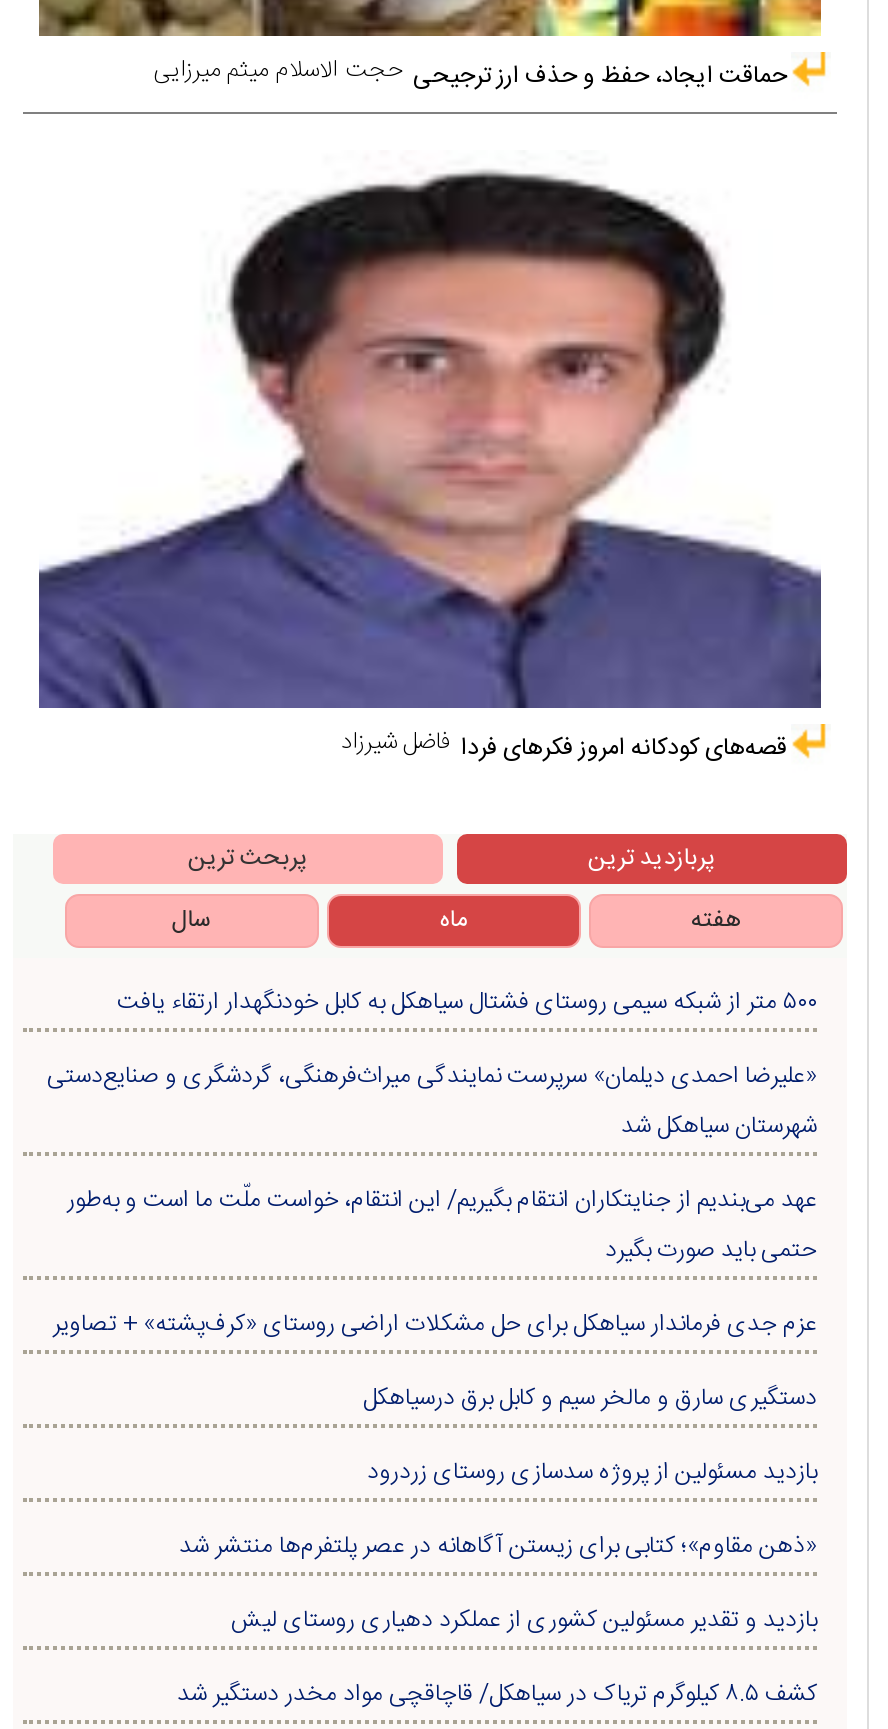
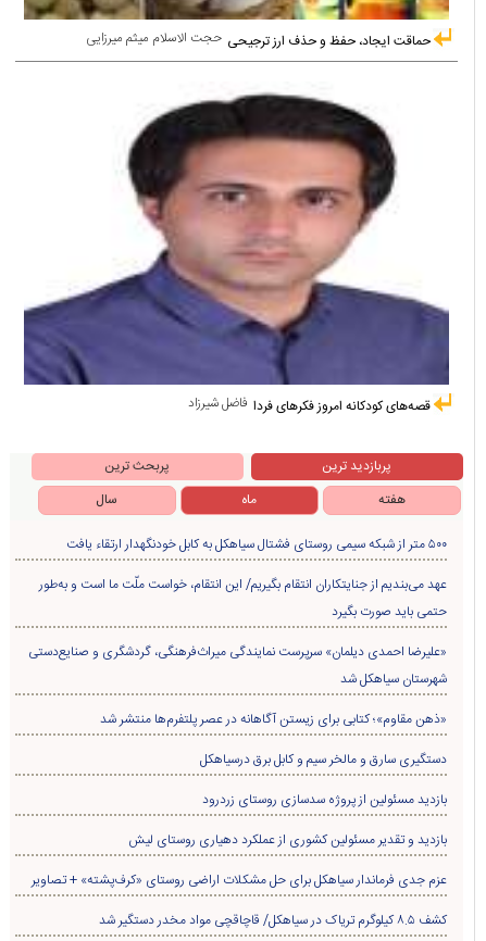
moved [47,1057,817,1147] -> [28,641,447,690]: «علیرضا احمدی دیلمان» سرپرست نمایندگی میراث‌فرهنگی، گردشگری و صنایع‌دستی | شهرستان سیاهکل شد
moved [67,1181,817,1271] -> [39,574,447,623]: عهد می‌بندیم از جنایتکاران انتقام بگیریم/ این انتقام، خواست ملّت ما است و به‌طور | حتمی باید صورت بگیرد
moved [53,1305,817,1345] -> [32,870,447,891]: عزم جدی فرماندار سیاهکل برای حل مشکلات اراضی روستای «کرف‌پشته» + تصاویر
moved [179,1527,817,1567] -> [100,709,447,731]: «ذهن مقاوم»؛ کتابی برای زیستن آگاهانه در عصر پلتفرم‌ها منتشر شد
moved [231,1601,817,1641] -> [128,829,447,851]: بازدید و تقدیر مسئولین کشوری از عملکرد دهیاری روستای لیش

